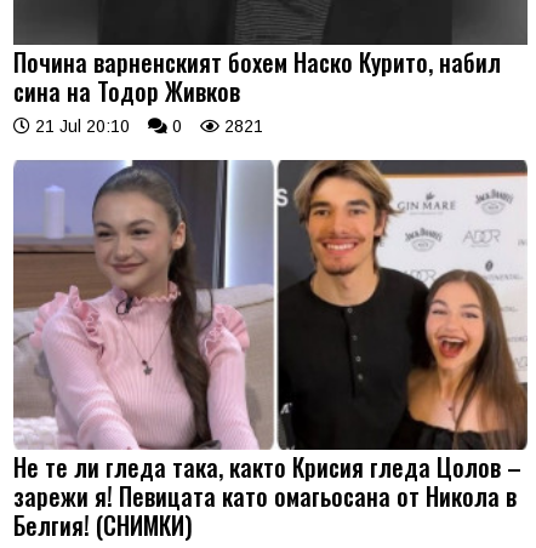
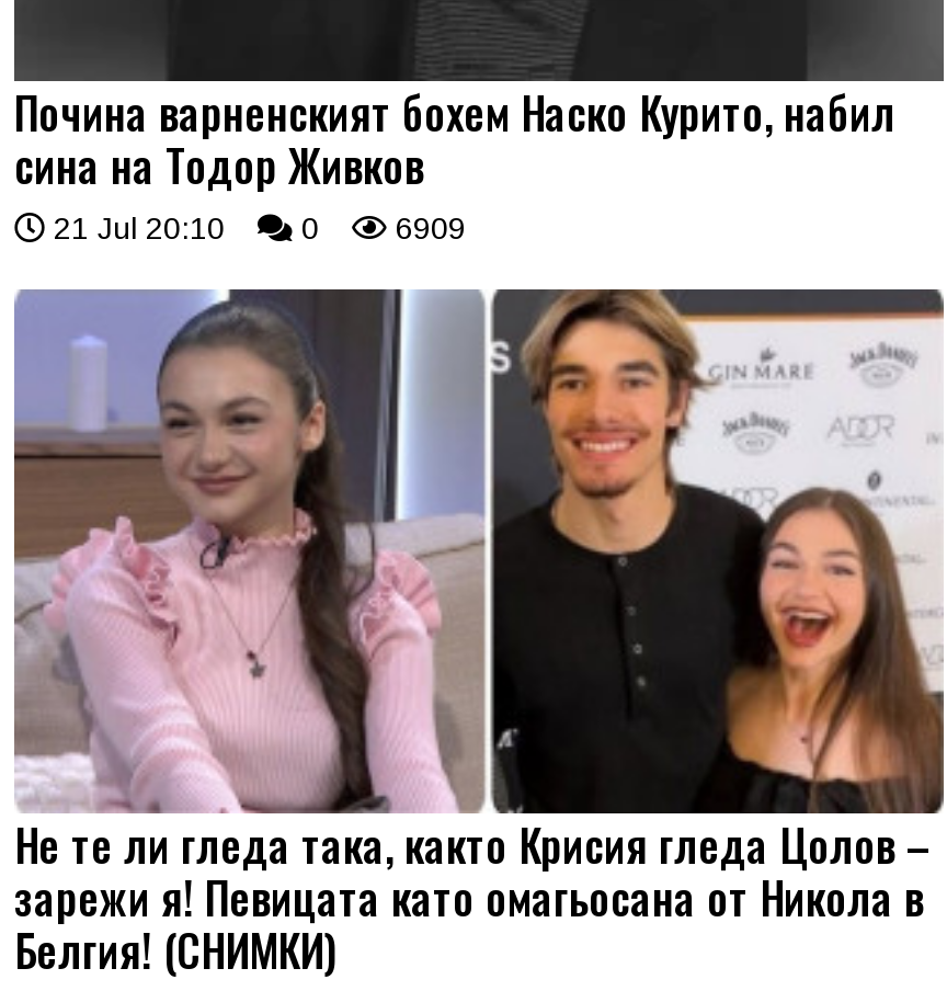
[30,117,263,136] 21 Jul 20:10 0 2821 -> [45,211,466,246] 21 Jul 20:10 0 6909

